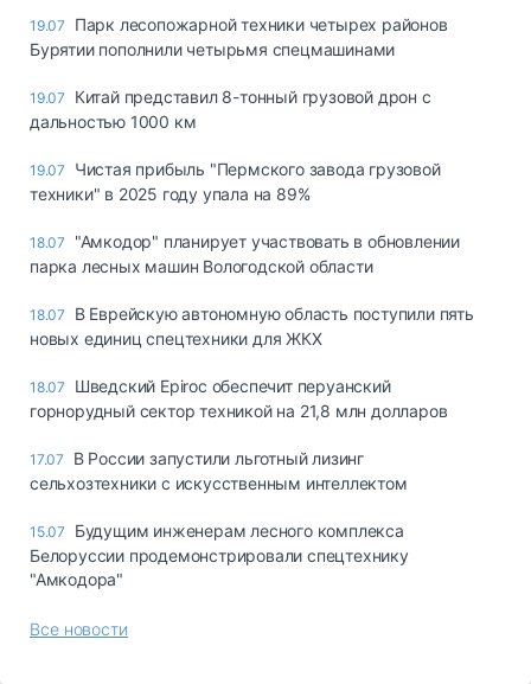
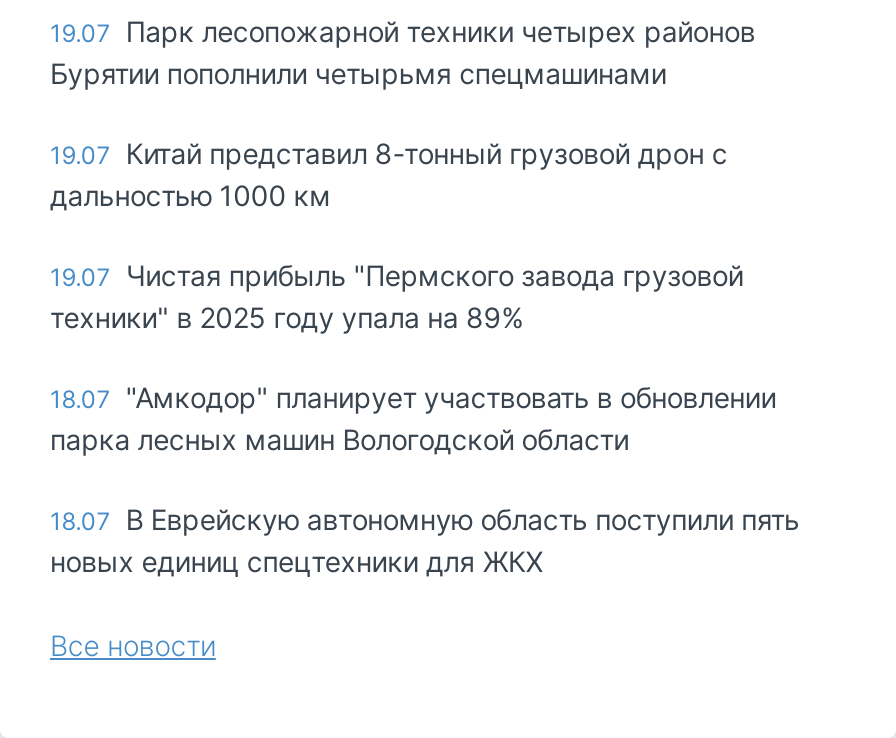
[30,376,447,589] 18.07 Шведский Epiroc обеспечит перуанский | горнорудный сектор техникой на 21,8 млн долларов | 17.07 В России запустили льготный лизинг | сельхозтехники с искусственным интеллектом | 15.07 Будущим инженерам лесного комплекса | Белоруссии продемонстрировали спецтехнику | "Амкодора" -> none

